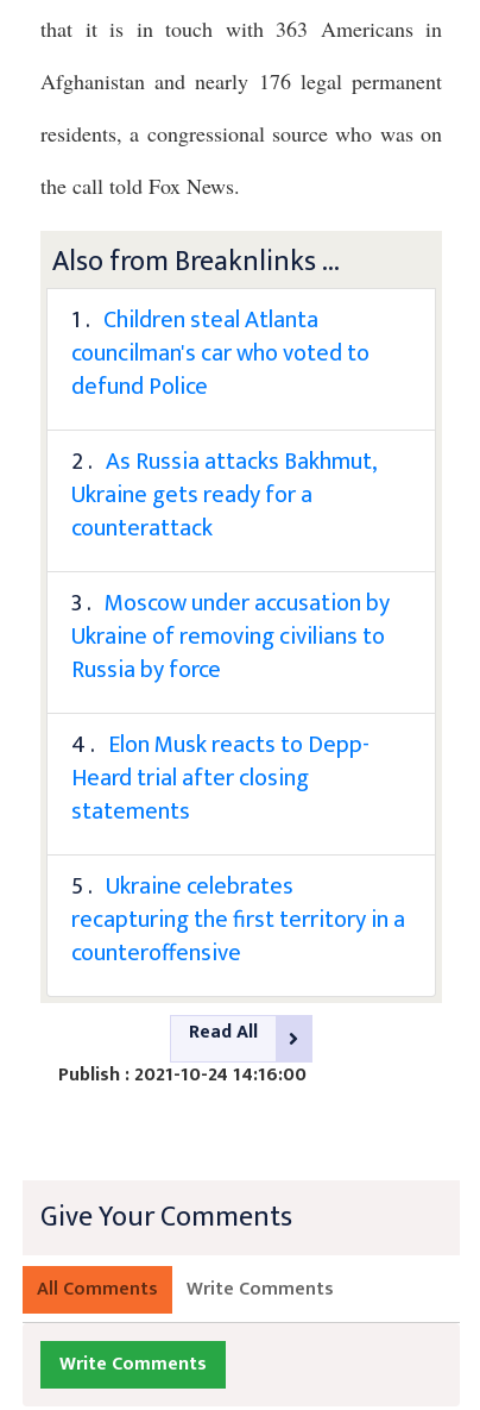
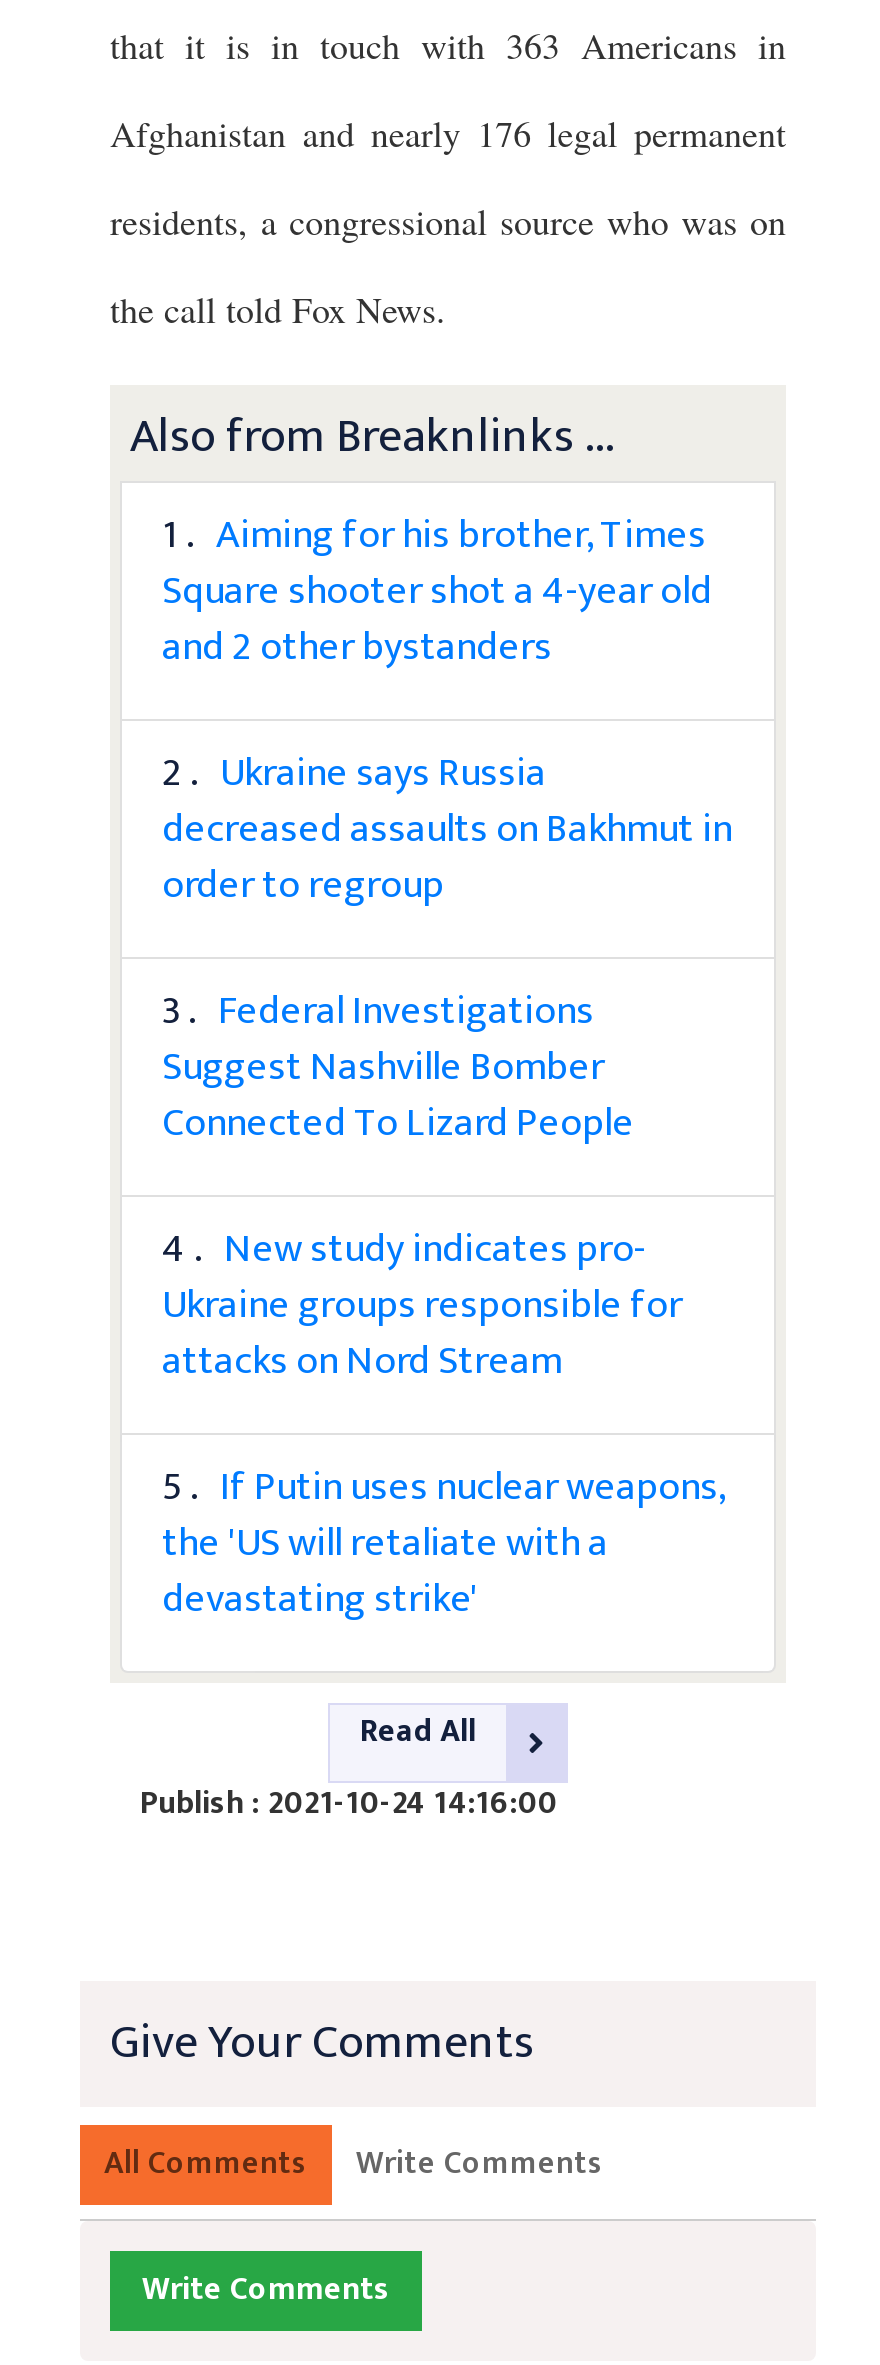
[71,300,370,407] 1 . Children steal Atlanta | councilman's car who voted to | defund Police -> [162,502,712,682] 1 . Aiming for his brother, Times | Square shooter shot a 4-year old | and 2 other bystanders
[71,442,375,549] 2 . As Russia attacks Bakhmut, | Ukraine gets ready for a | counterattack -> [162,740,732,920] 2 . Ukraine says Russia | decreased assaults on Bakhmut in | order to regroup
[71,584,390,691] 3 . Moscow under accusation by | Ukraine of removing civilians to | Russia by force -> [162,978,634,1158] 3 . Federal Investigations | Suggest Nashville Bomber | Connected To Lizard People
[71,725,370,832] 4 . Elon Musk reacts to Depp- | Heard trial after closing | statements -> [162,1216,682,1396] 4 . New study indicates pro- | Ukraine groups responsible for | attacks on Nord Stream
[71,867,405,974] 5 . Ukraine celebrates | recapturing the first territory in a | counteroffensive -> [162,1454,724,1634] 5 . If Putin uses nuclear weapons, | the 'US will retaliate with a | devastating strike'

